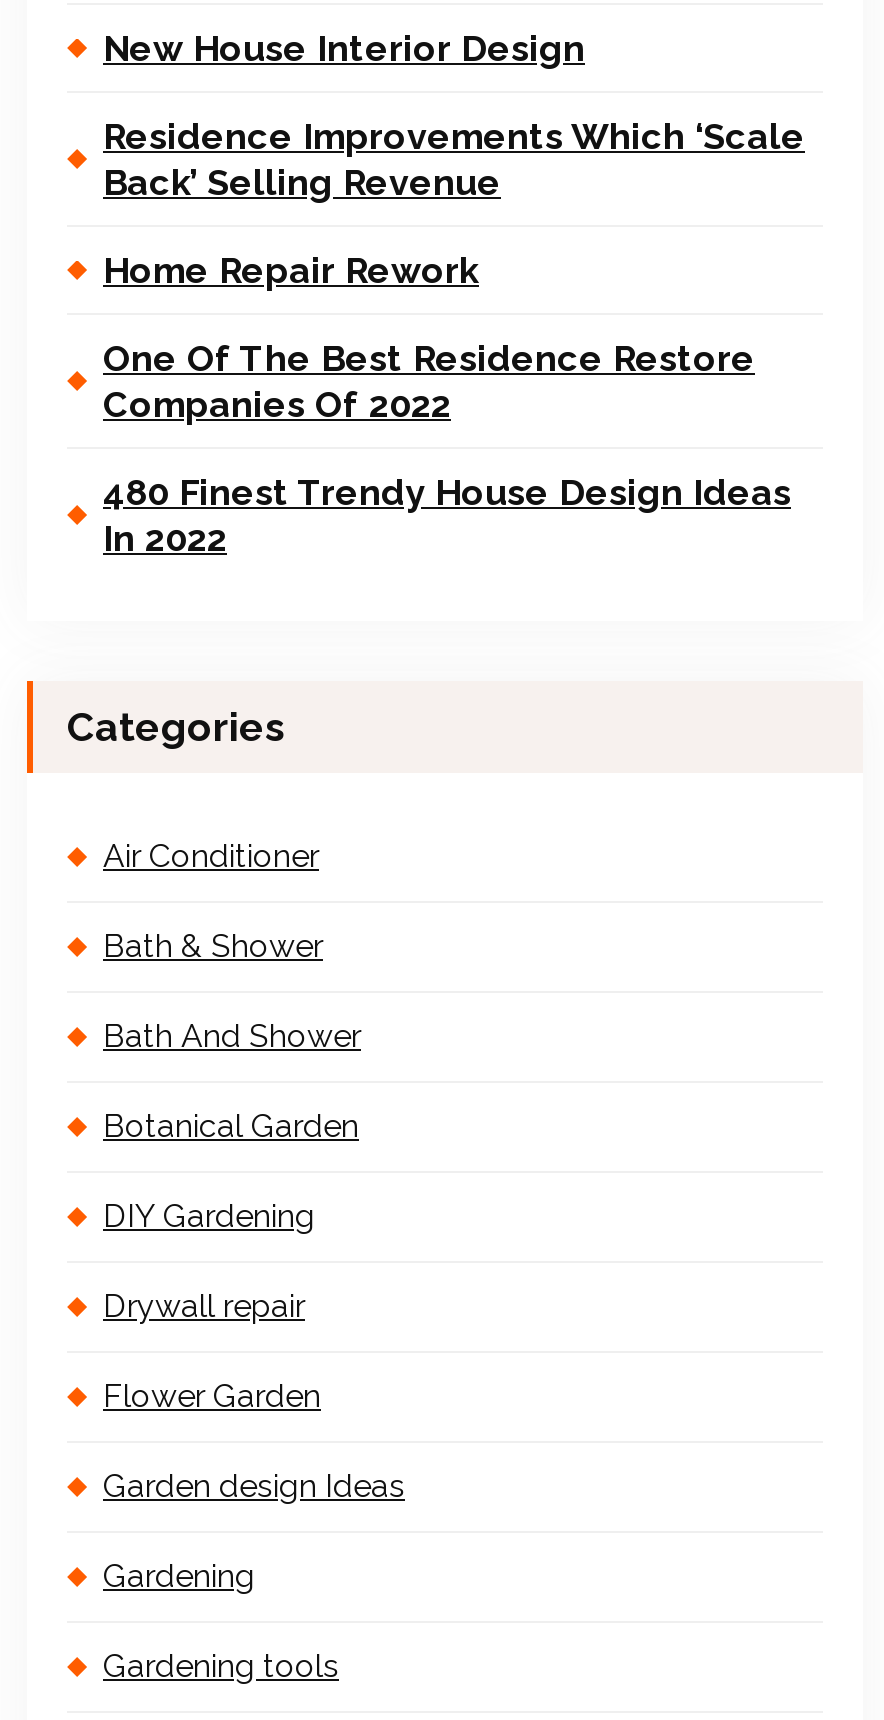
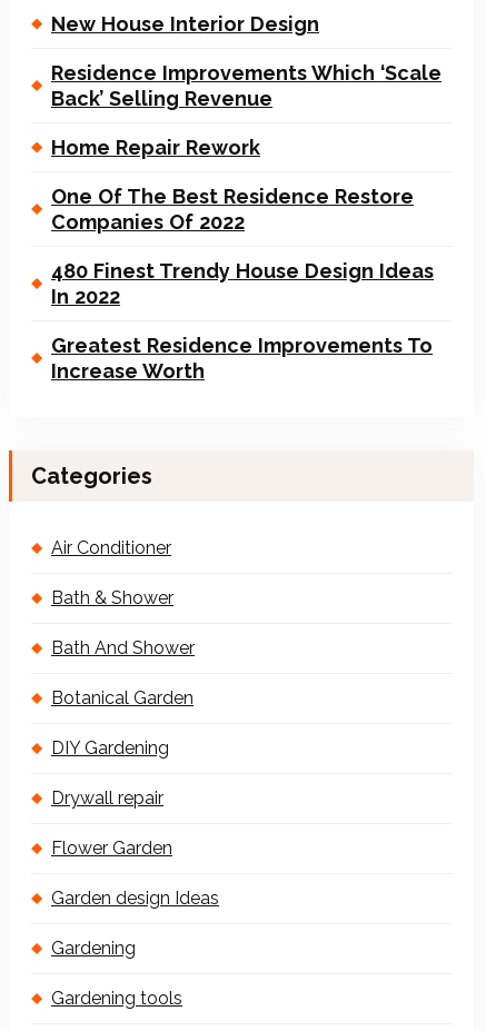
none -> [51,334,433,383] Greatest Residence Improvements To | Increase Worth

